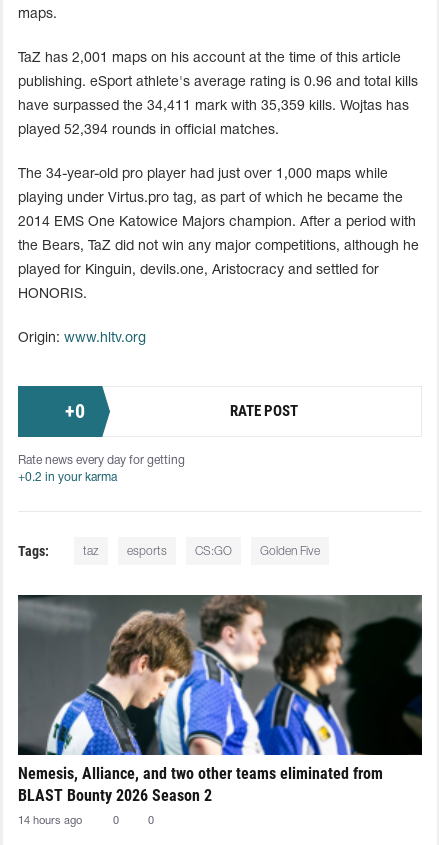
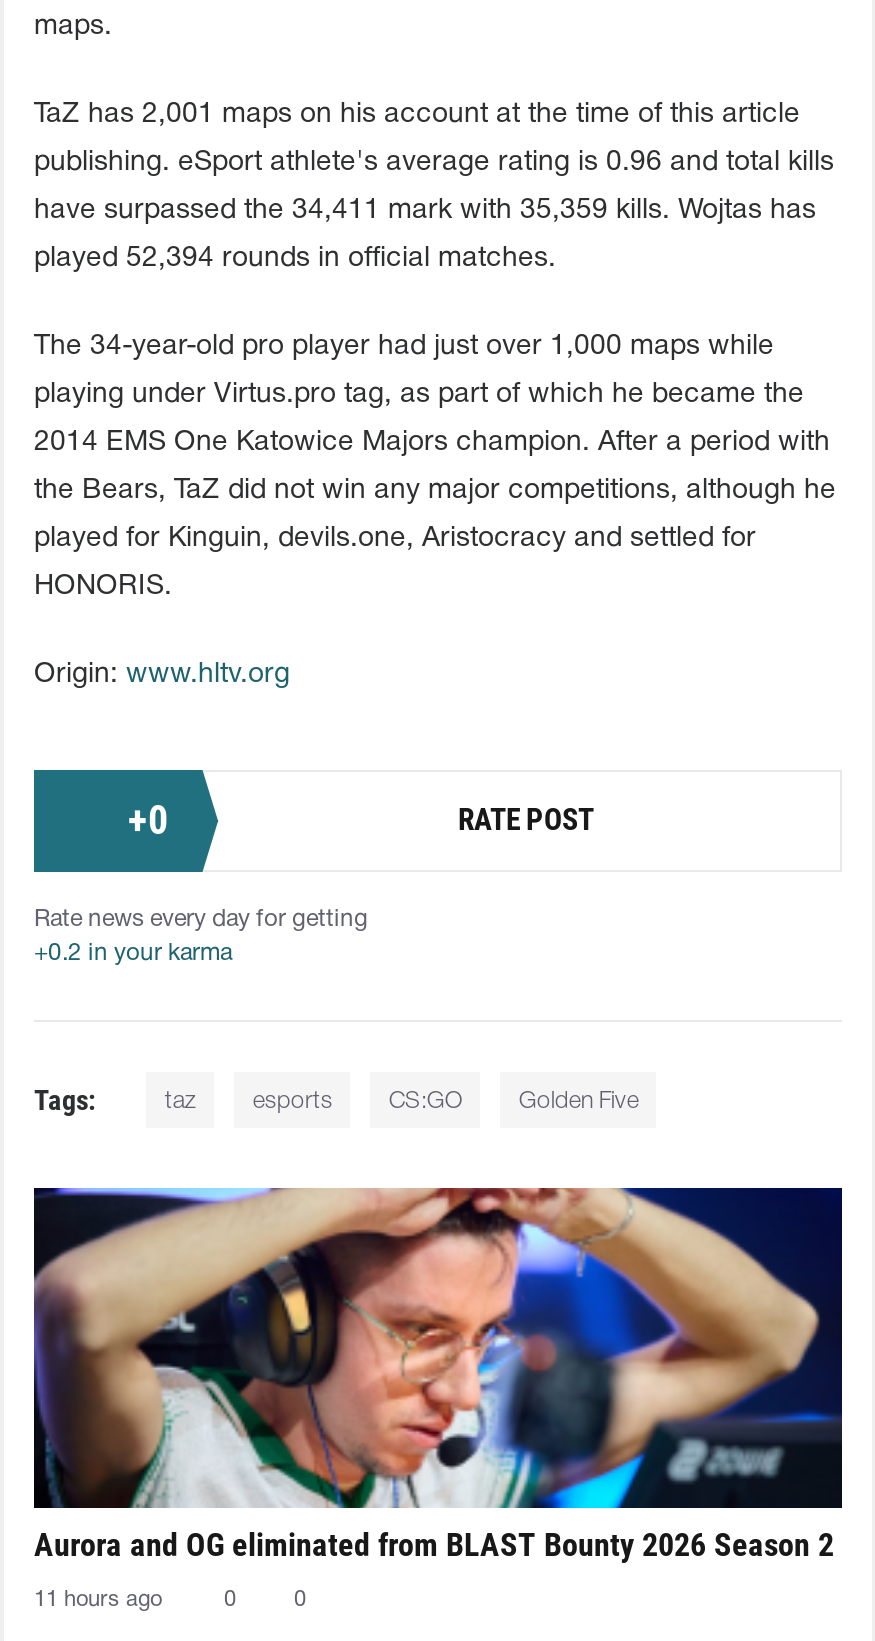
[18,594,423,805] [image] | Nemesis, Alliance, and two other teams eliminated from | BLAST Bounty 2026 Season 2 -> [34,1186,842,1563] [image] | Aurora and OG eliminated from BLAST Bounty 2026 Season 2
[18,816,82,826] 14 hours ago -> [34,1589,162,1609] 11 hours ago

